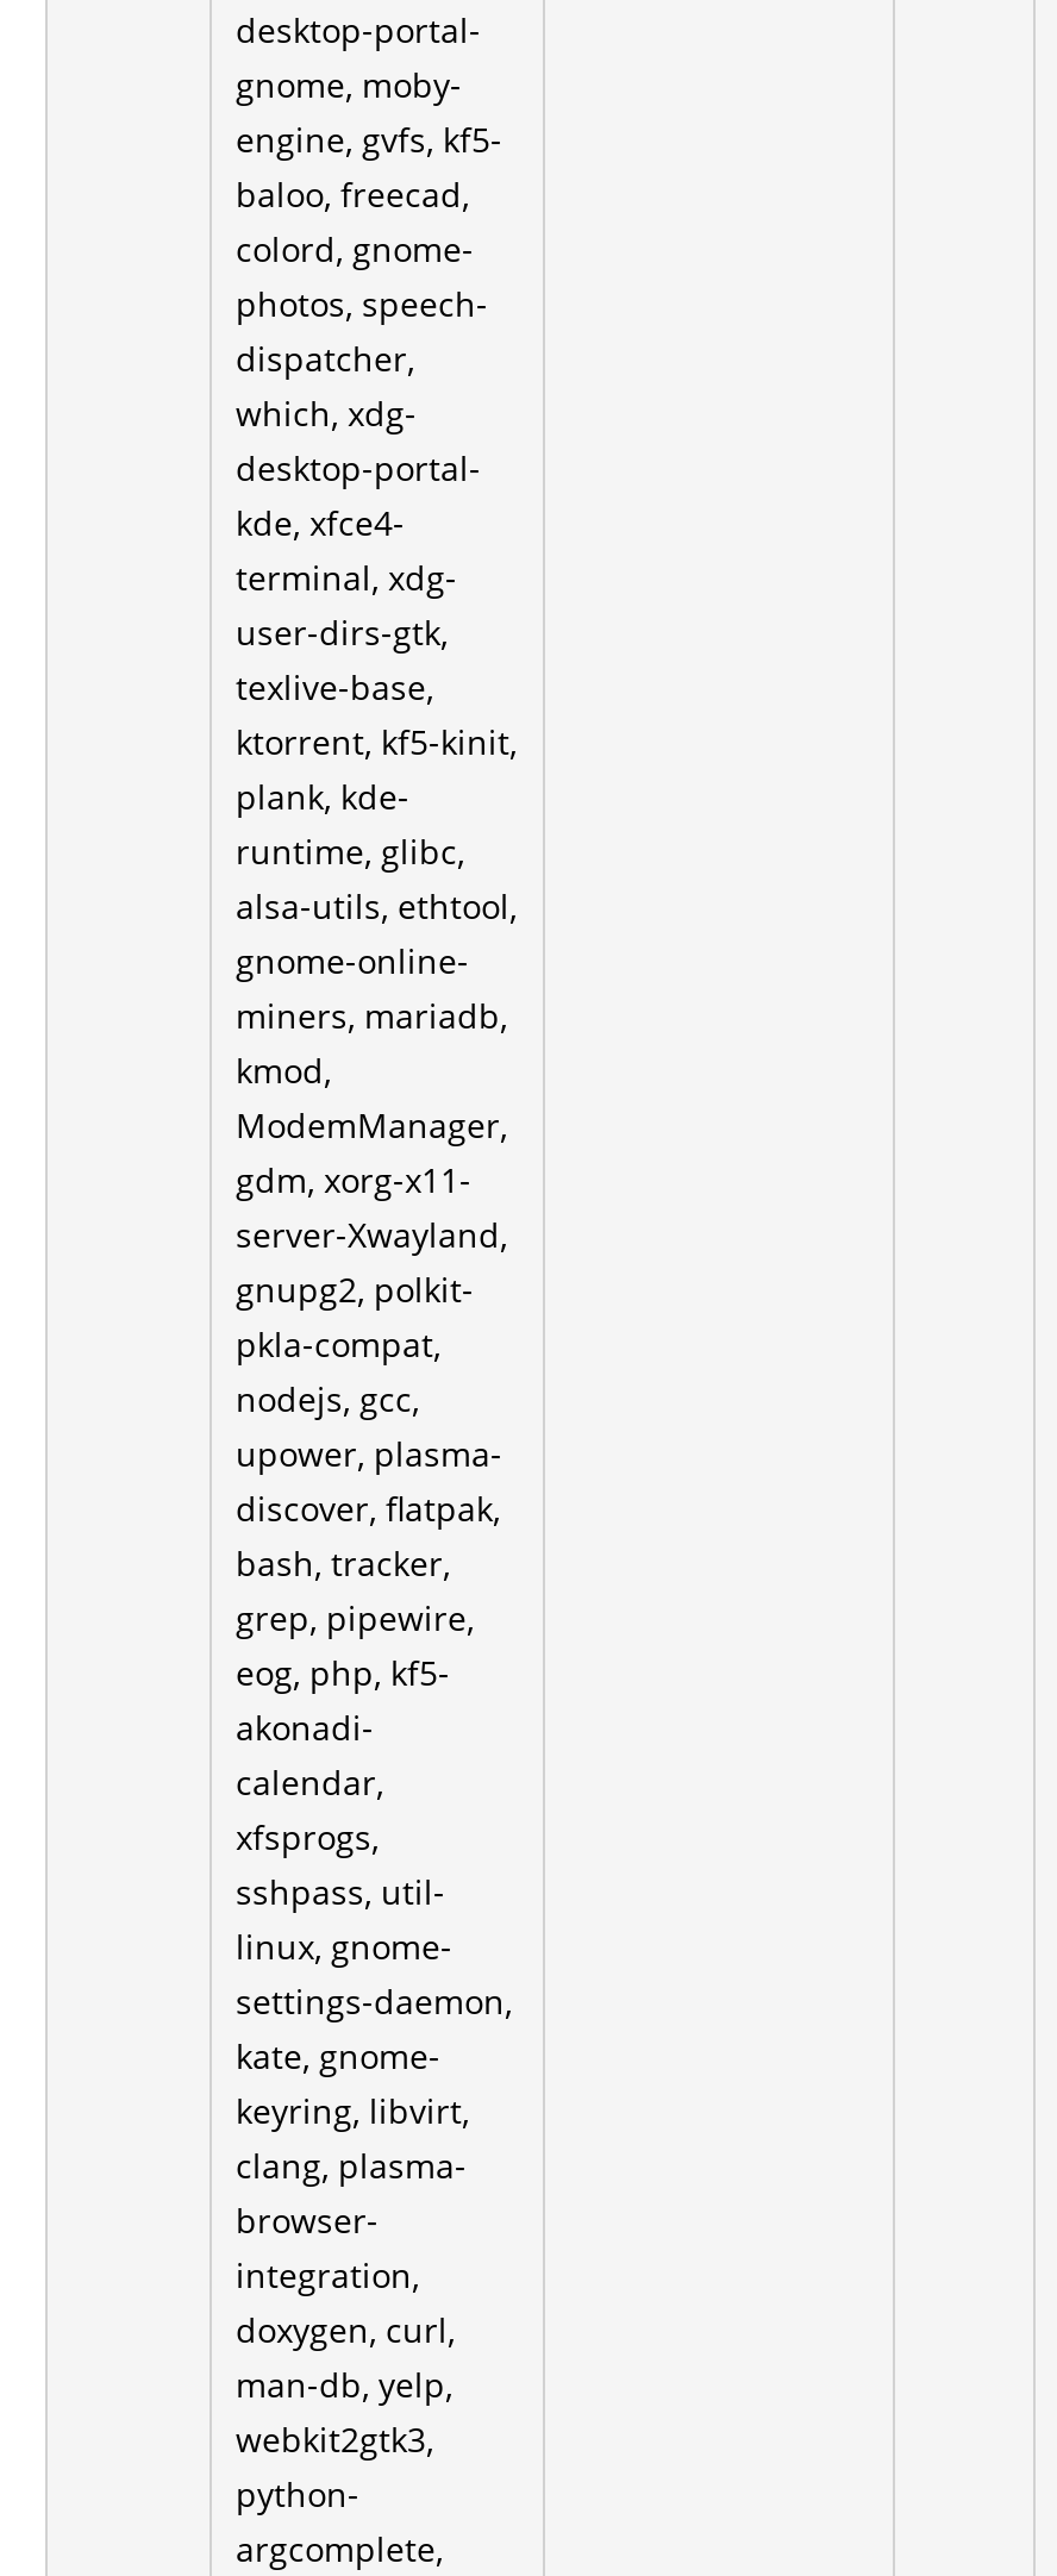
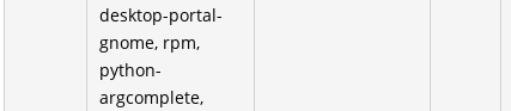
[236,62,517,2462] gnome, moby- | engine, gvfs, kf5- | baloo, freecad, | colord, gnome- | photos, speech- | dispatcher, | which, xdg- | desktop-portal- | kde, xfce4- | terminal, xdg- | user-dirs-gtk, | texlive-base, | ktorrent, kf5-kinit, | plank, kde- | runtime, glibc, | alsa-utils, ethtool, | gnome-online- | miners, mariadb, | kmod, | ModemManager, | gdm, xorg-x11- | server-Xwayland, | gnupg2, polkit- | pkla-compat, | nodejs, gcc, | upower, plasma- | discover, flatpak, | bash, tracker, | grep, pipewire, | eog, php, kf5- | akonadi- | calendar, | xfsprogs, | sshpass, util- | linux, gnome- | settings-daemon, | kate, gnome- | keyring, libvirt, | clang, plasma- | browser- | integration, | doxygen, curl, | man-db, yelp, | webkit2gtk3, -> [99,31,200,54] gnome, rpm,

